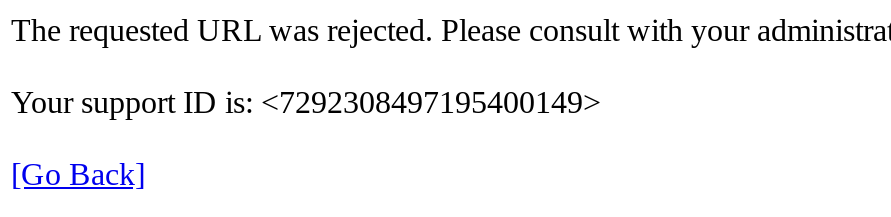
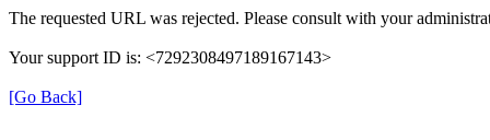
[11,85,601,119] Your support ID is: <7292308497195400149> -> [9,48,331,67] Your support ID is: <7292308497189167143>

